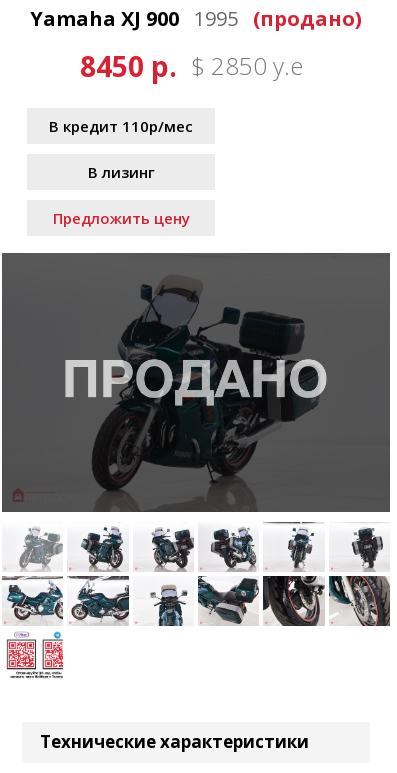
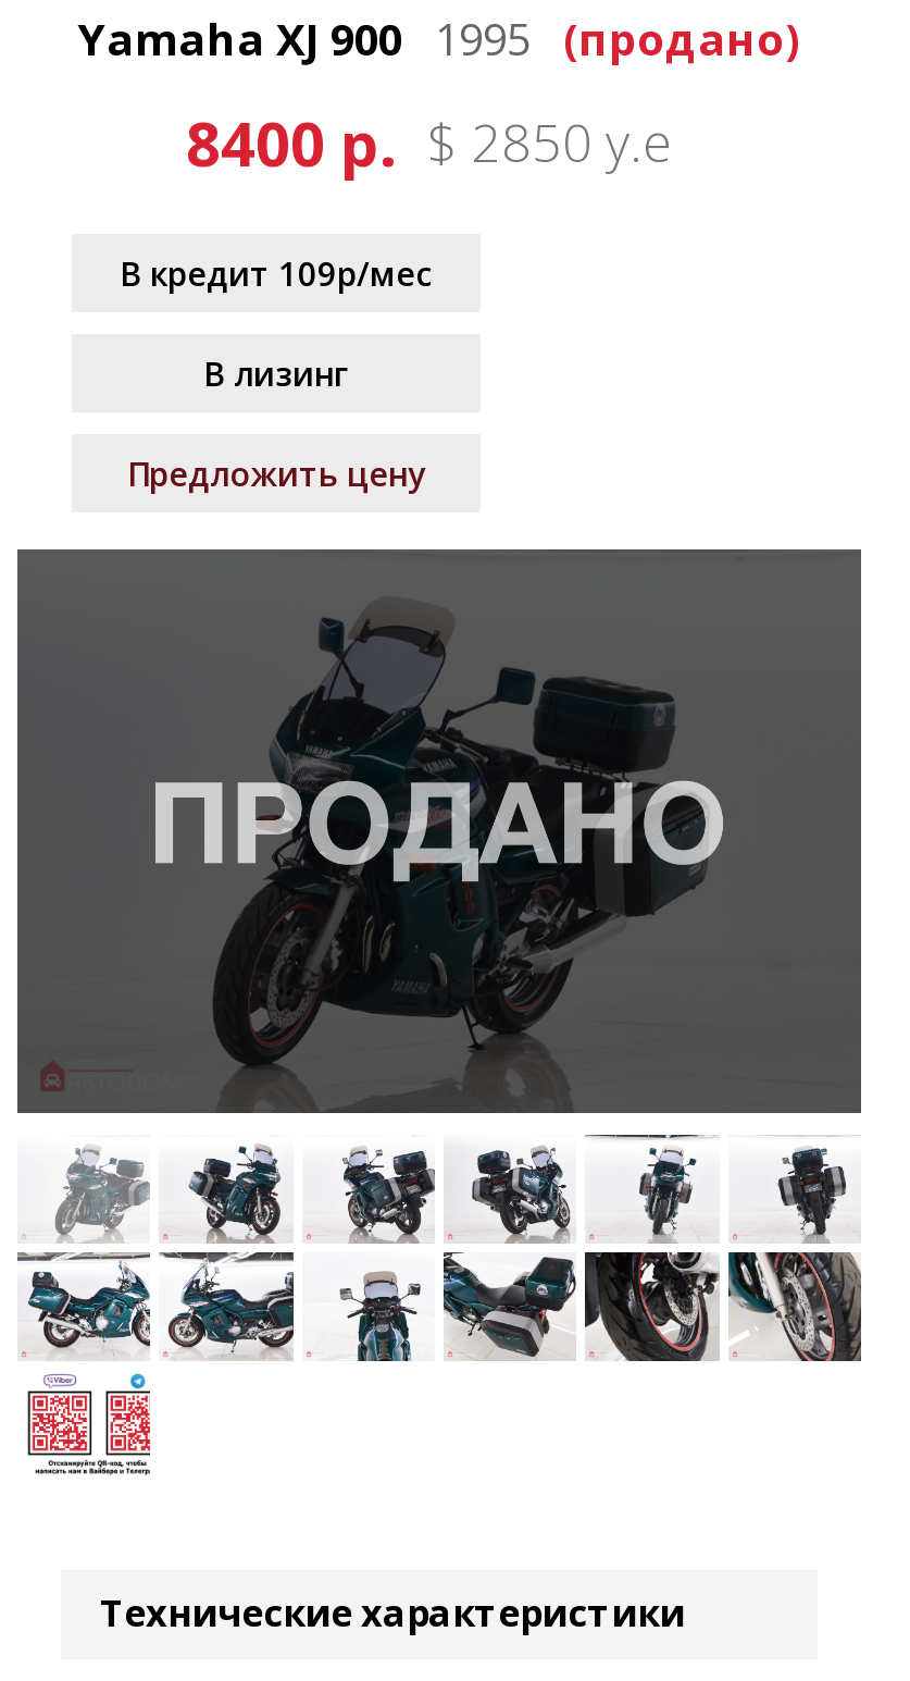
[79,47,302,85] 8450 р. $ 2850 у.е -> [186,101,671,184] 8400 р. $ 2850 у.е
[49,116,193,136] В кредит 110р/мес -> [120,251,433,295] В кредит 109р/мес

